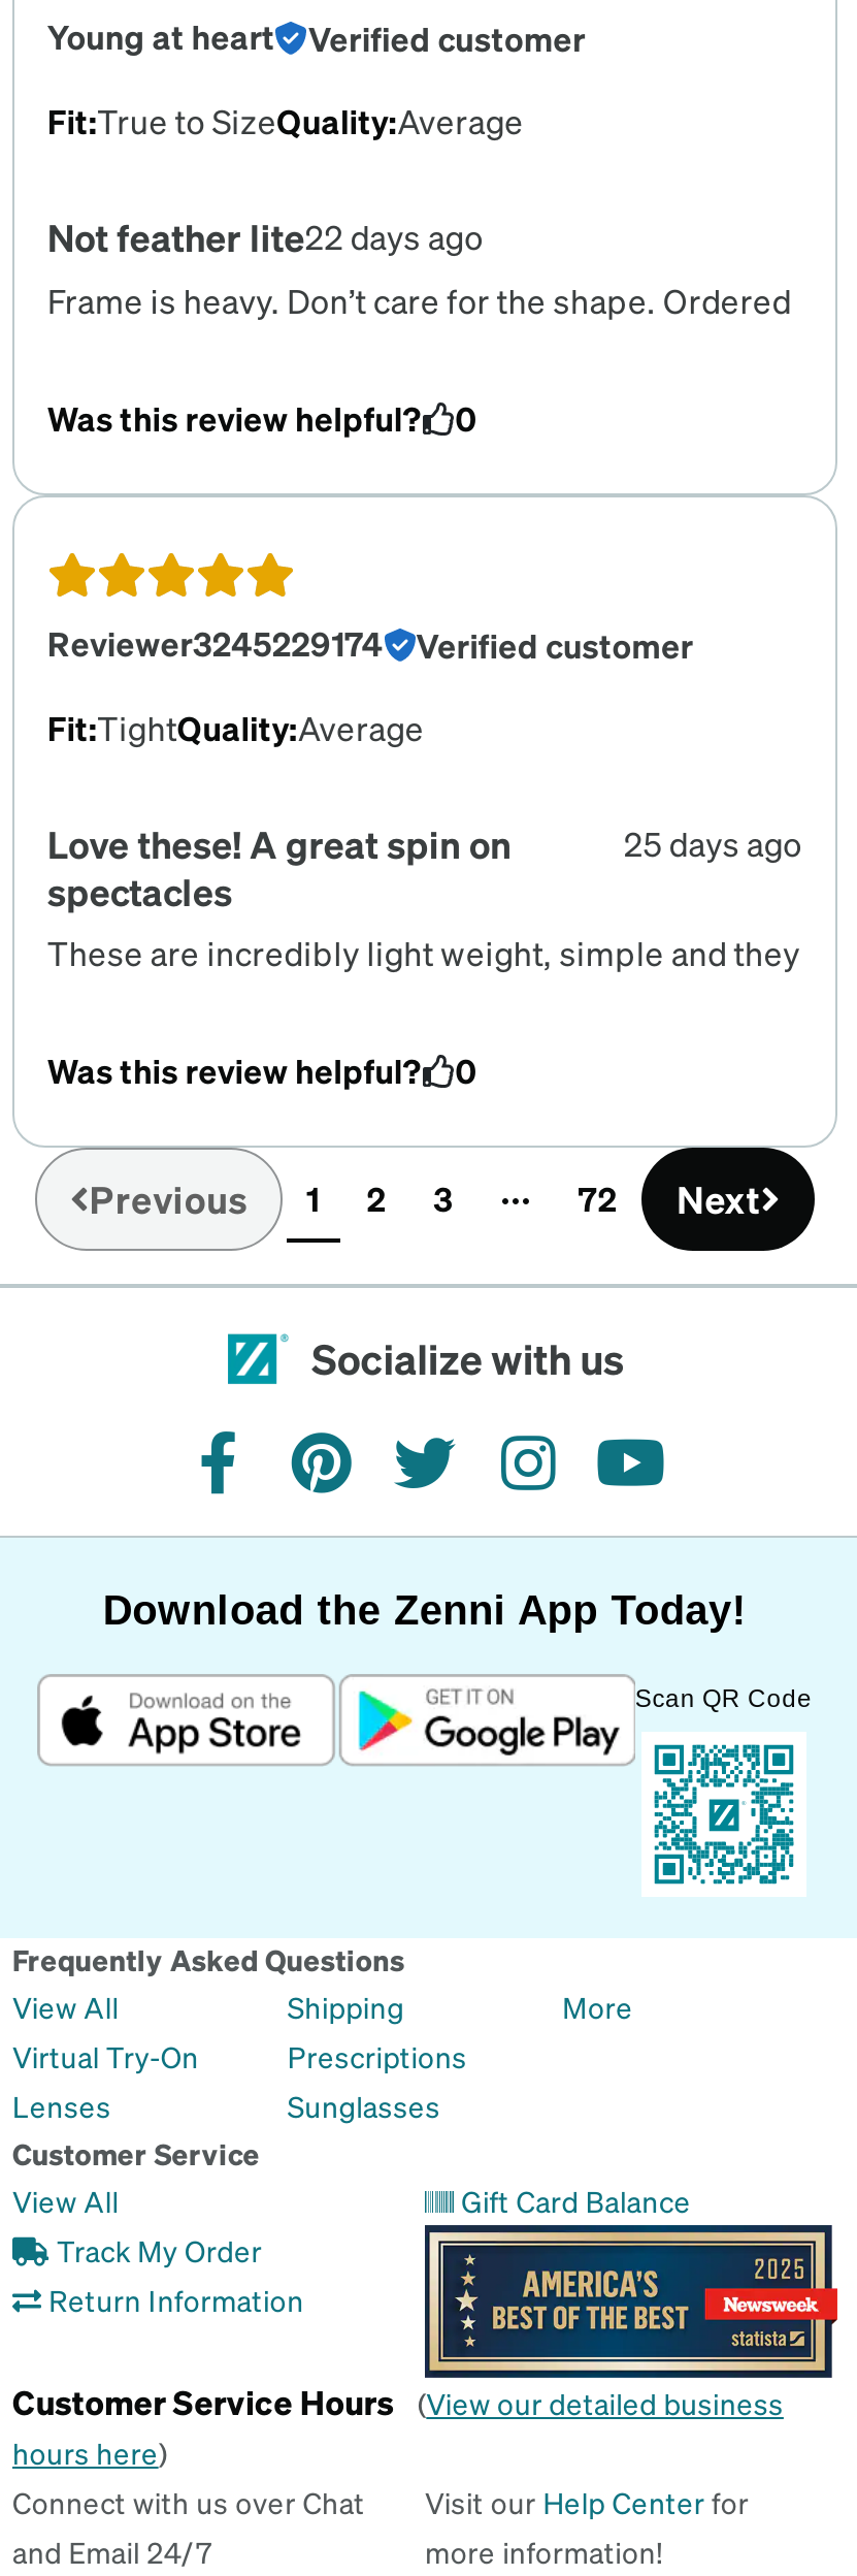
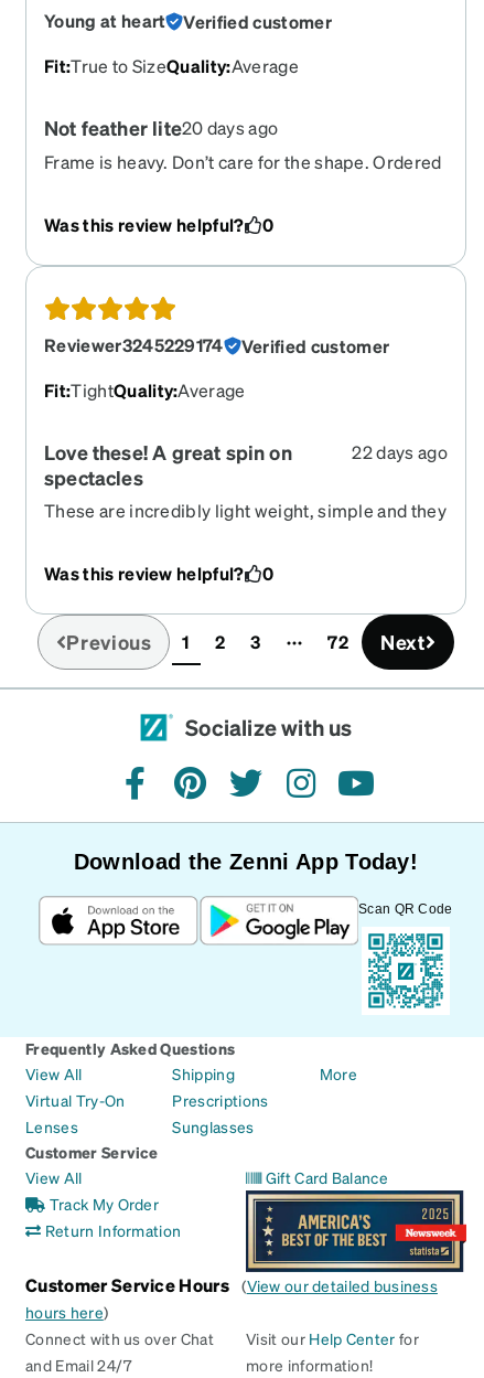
[47,212,483,260] Not feather lite22 days ago -> [44,115,278,140] Not feather lite20 days ago
[624,821,802,864] 25 days ago -> [352,440,448,463] 22 days ago

